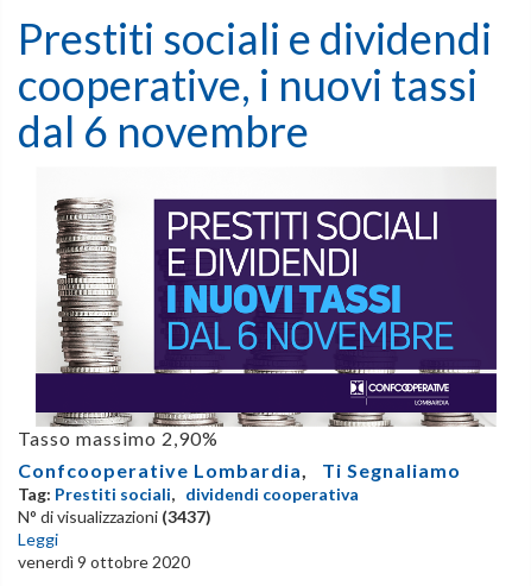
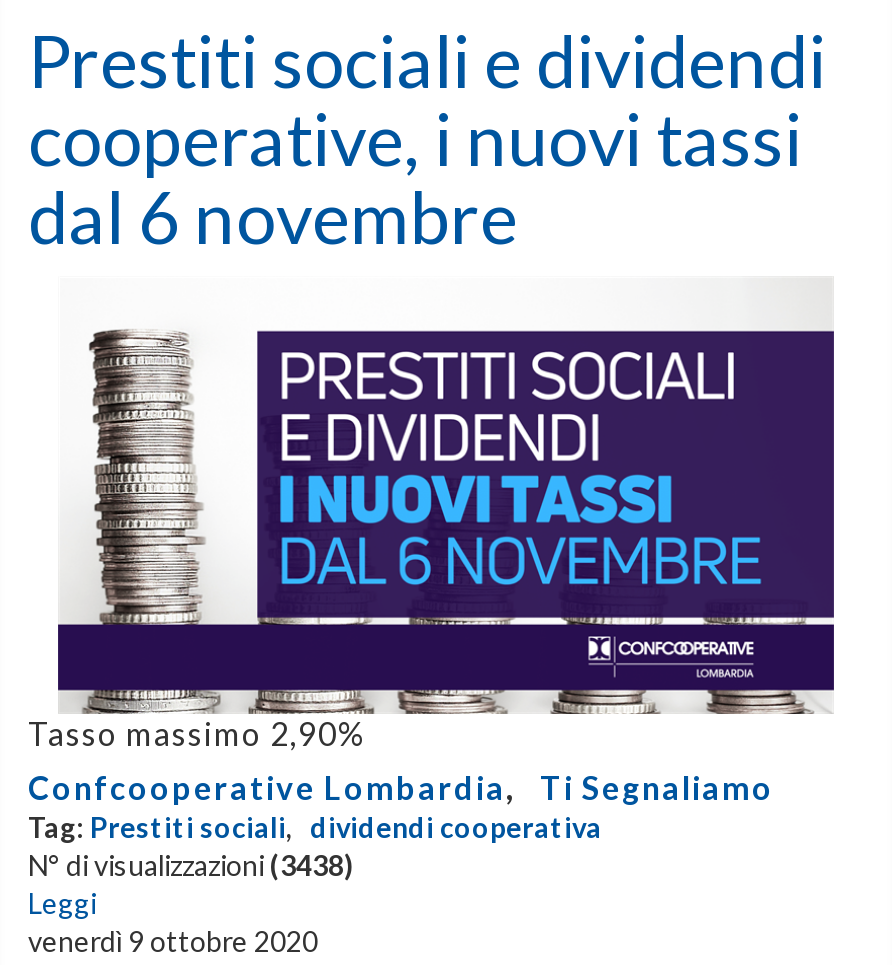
[18,506,211,526] N° di visualizzazioni (3437) -> [28,847,354,881] N° di visualizzazioni (3438)

